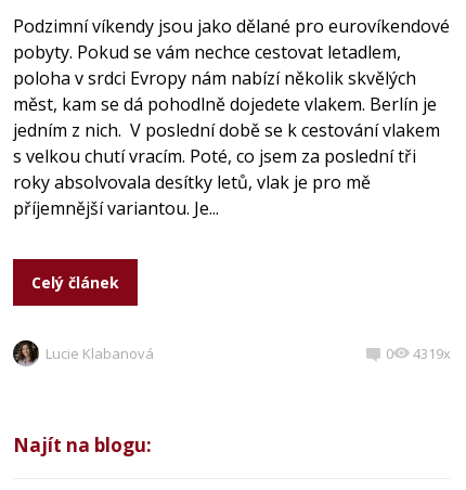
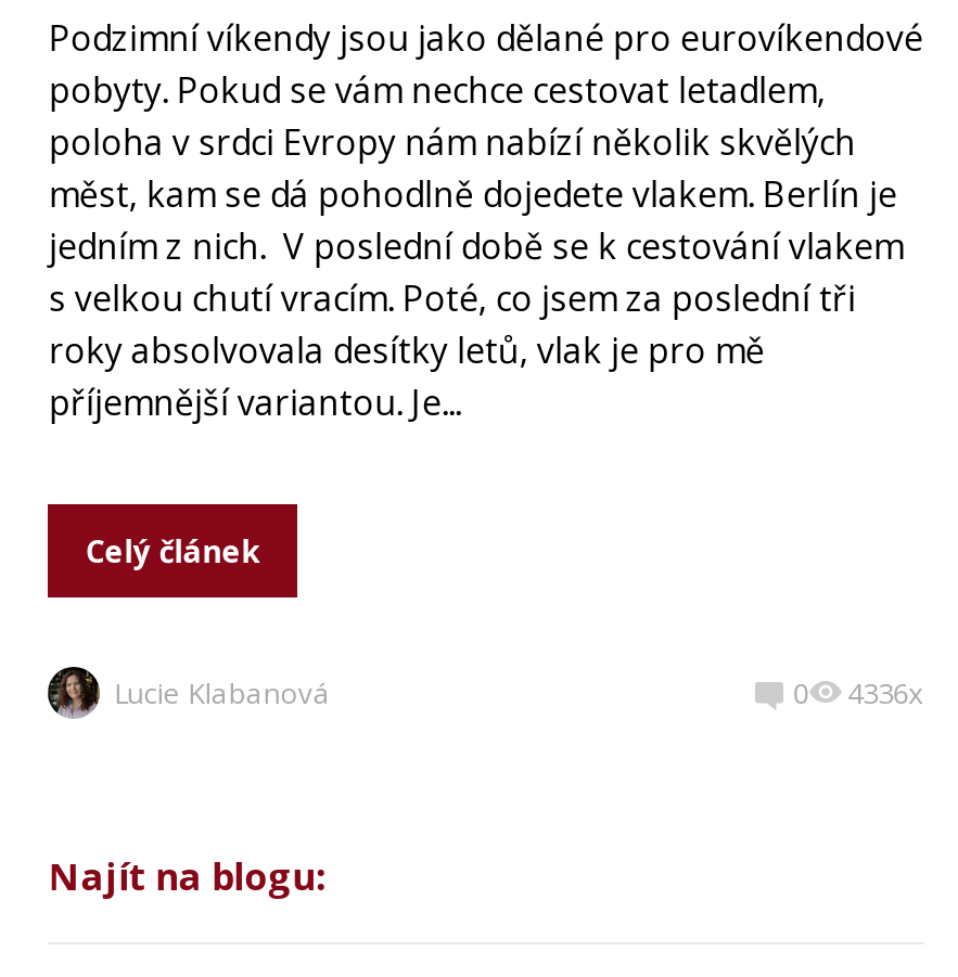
[412,343,450,363] 4319x -> [848,673,923,712] 4336x

